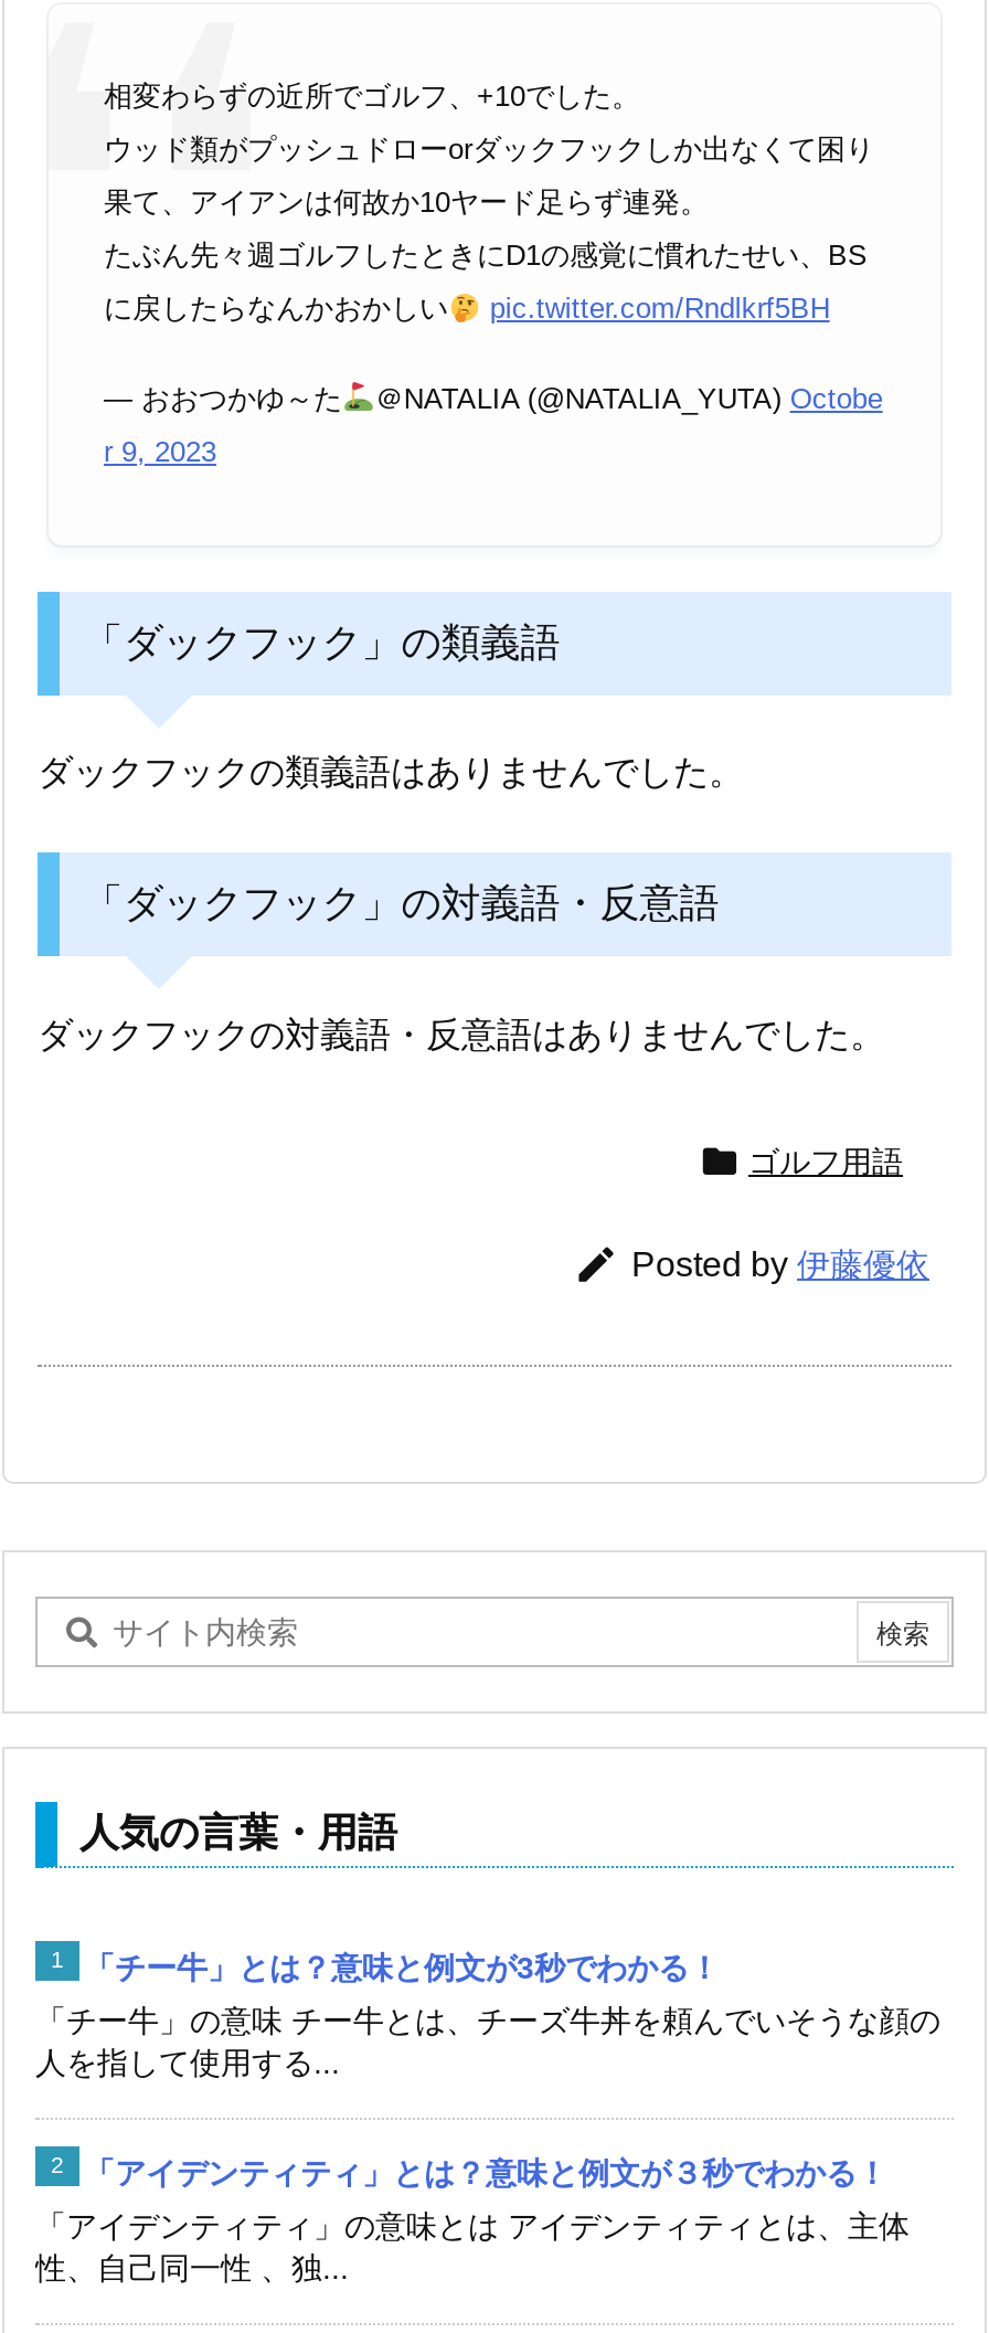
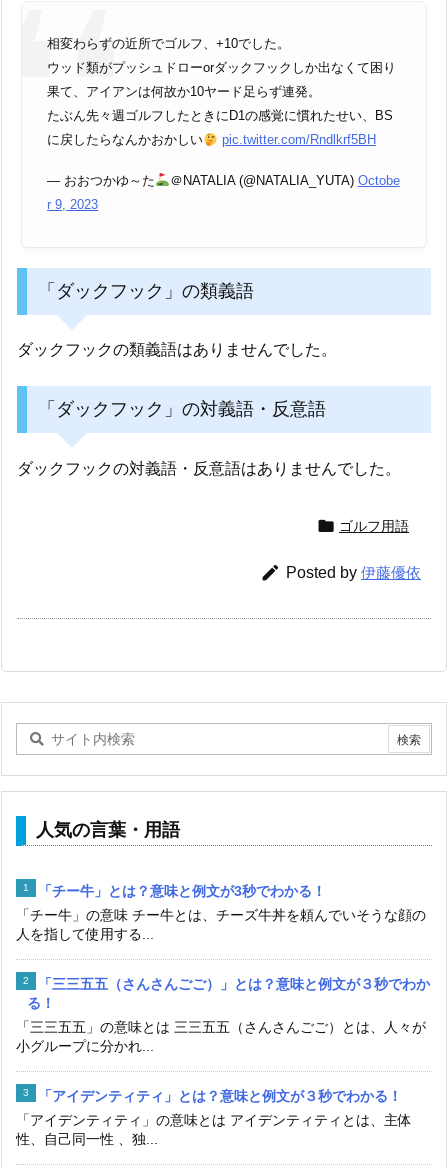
none -> [16,976,430,1054] 「三三五五（さんさんごご）」とは？意味と例文が３秒でわか | る！ | 「三三五五」の意味とは 三三五五（さんさんごご）とは、人々が | 小グループに分かれ...

